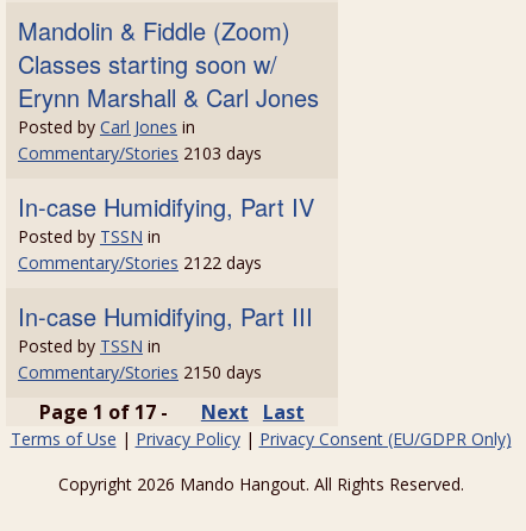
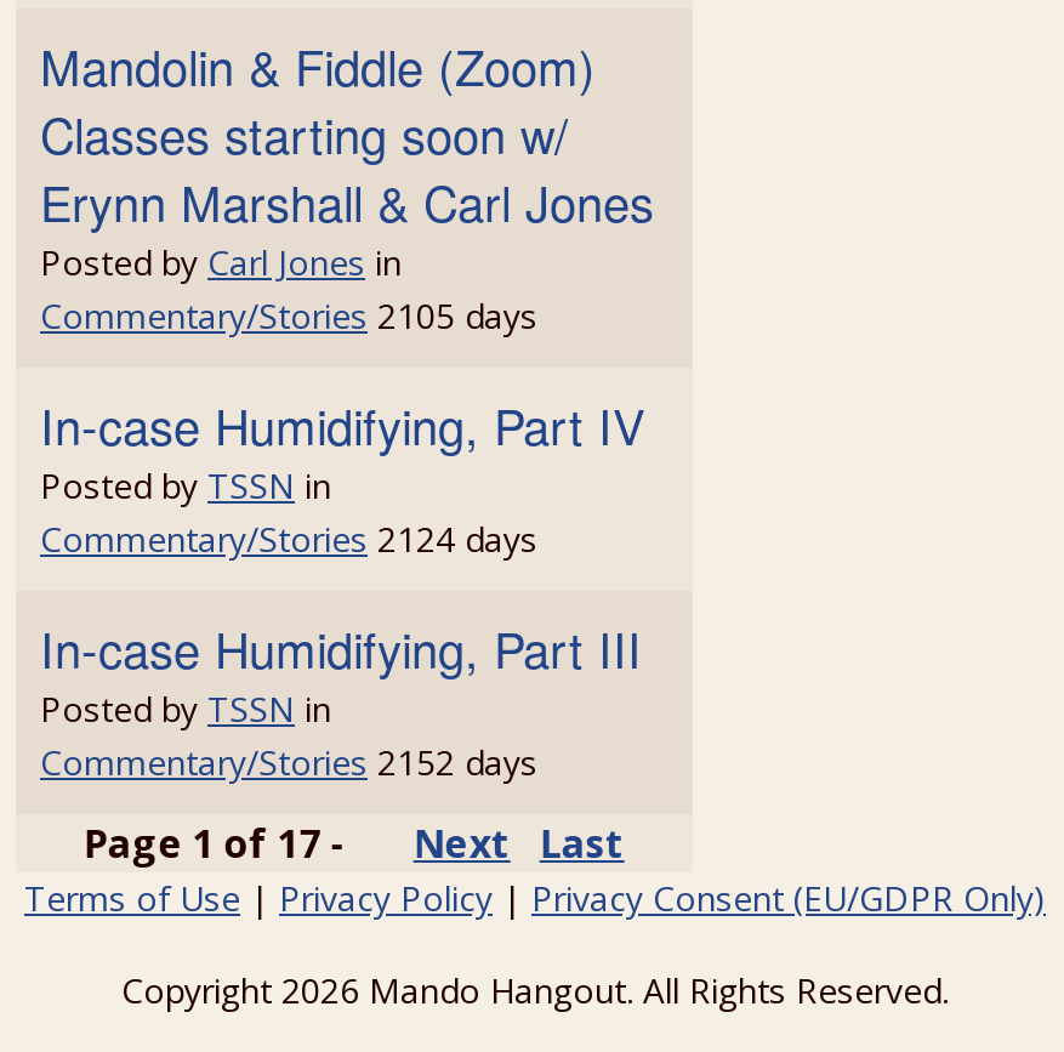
[18,142,262,164] Commentary/Stories 2103 days -> [40,292,537,339] Commentary/Stories 2105 days
[18,251,262,274] Commentary/Stories 2122 days -> [40,516,537,562] Commentary/Stories 2124 days
[18,361,262,383] Commentary/Stories 2150 days -> [40,739,537,785] Commentary/Stories 2152 days

